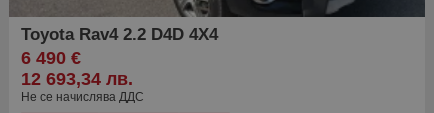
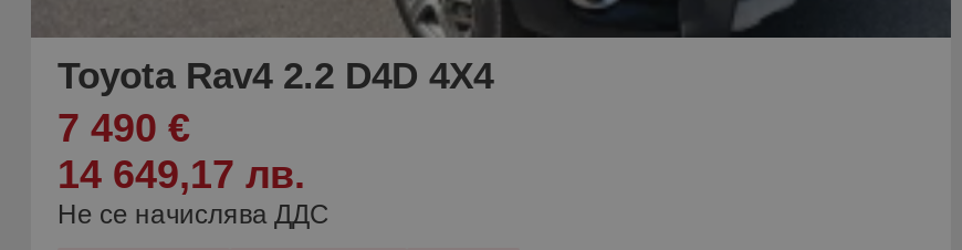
[21,48,81,68] 6 490 € -> [57,106,190,150] 7 490 €
[21,69,133,89] 12 693,34 лв. -> [57,153,305,197] 14 649,17 лв.

